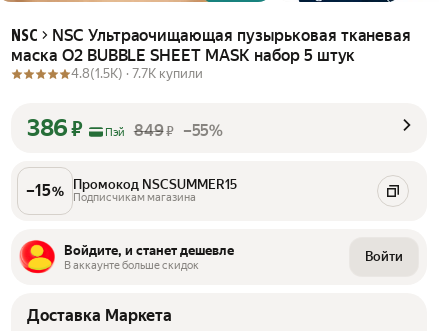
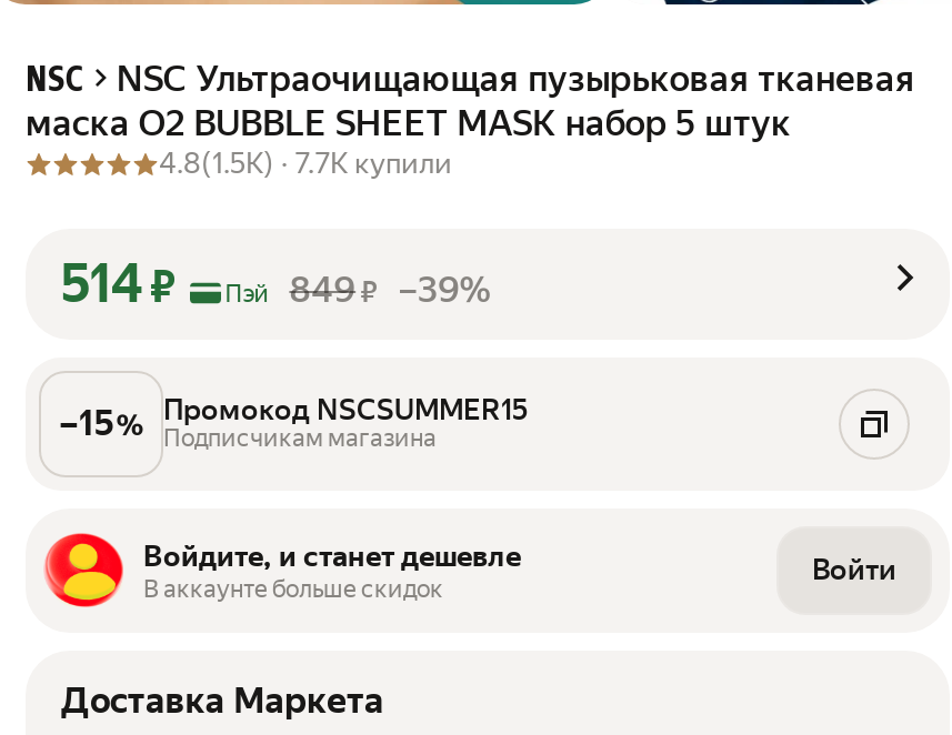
[27,114,83,142] 386 ₽ -> [61,253,176,316] 514 ₽
[134,121,223,140] 849 ₽ –55% -> [289,269,491,311] 849 ₽ –39%

